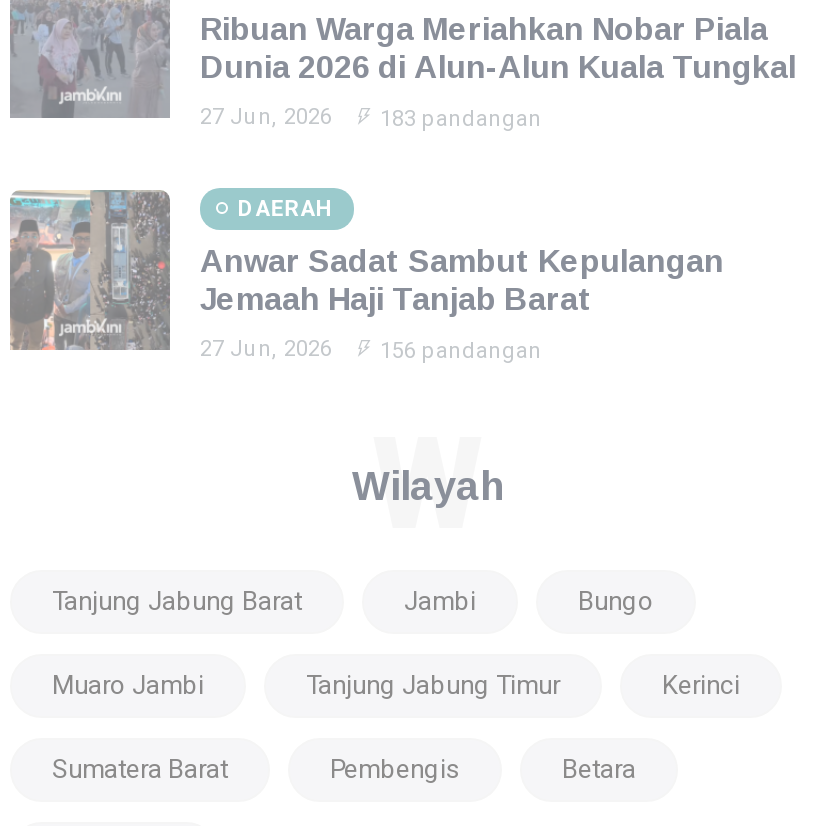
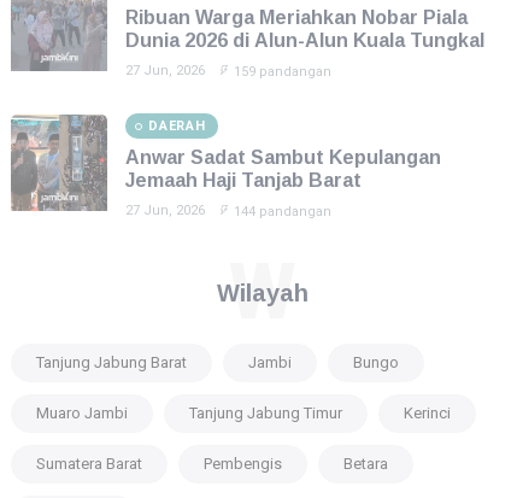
[200,104,542,132] 27 Jun, 2026 183 pandangan -> [125,63,331,80] 27 Jun, 2026 159 pandangan
[200,336,542,364] 27 Jun, 2026 156 pandangan -> [125,203,331,220] 27 Jun, 2026 144 pandangan

